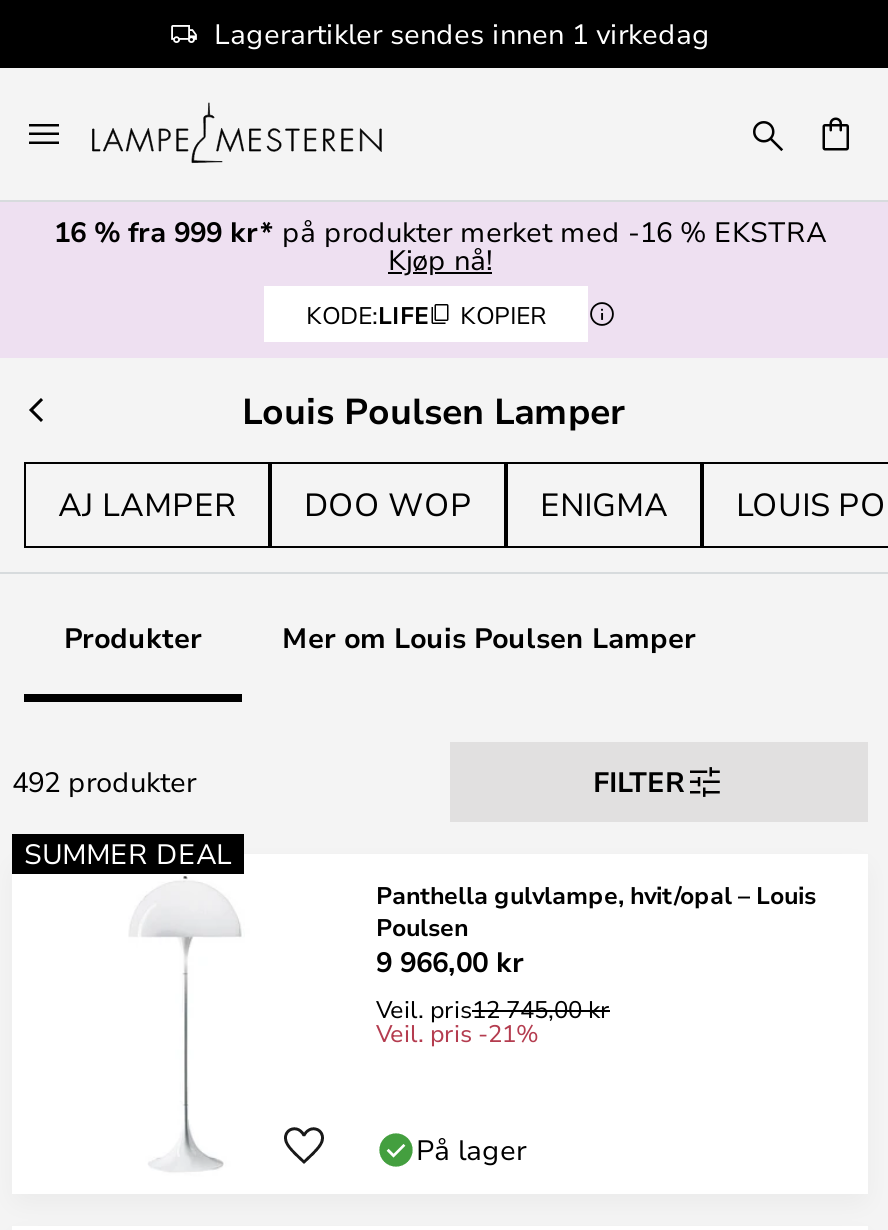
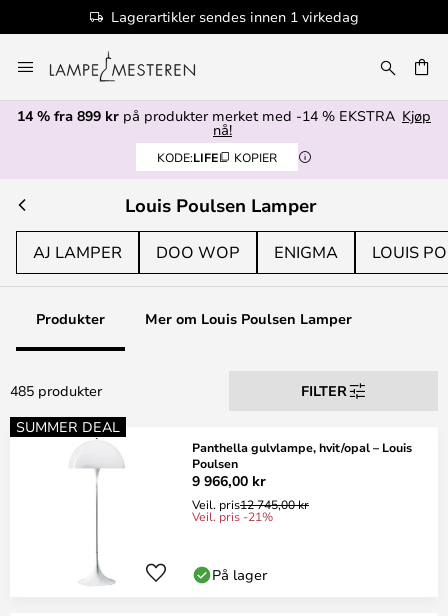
[54,212,826,278] 16 % fra 999 kr* på produkter merket med -16 % EKSTRA | Kjøp nå! -> [17,106,431,139] 14 % fra 899 kr på produkter merket med -14 % EKSTRA Kjøp | nå!
[12,762,196,800] 492 produkter -> [10,381,102,400] 485 produkter

